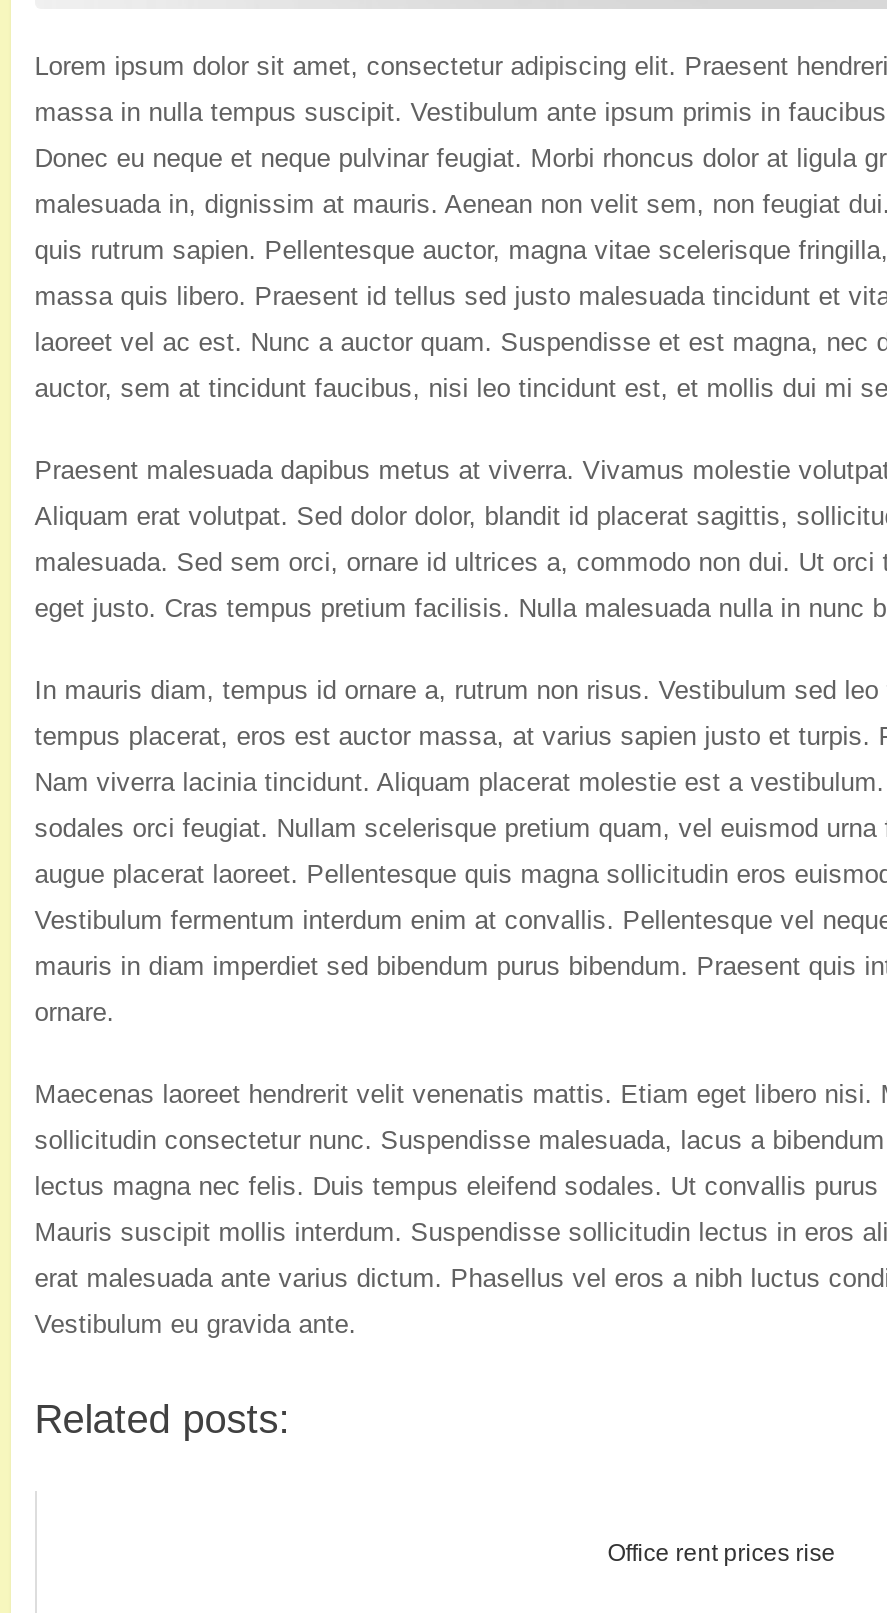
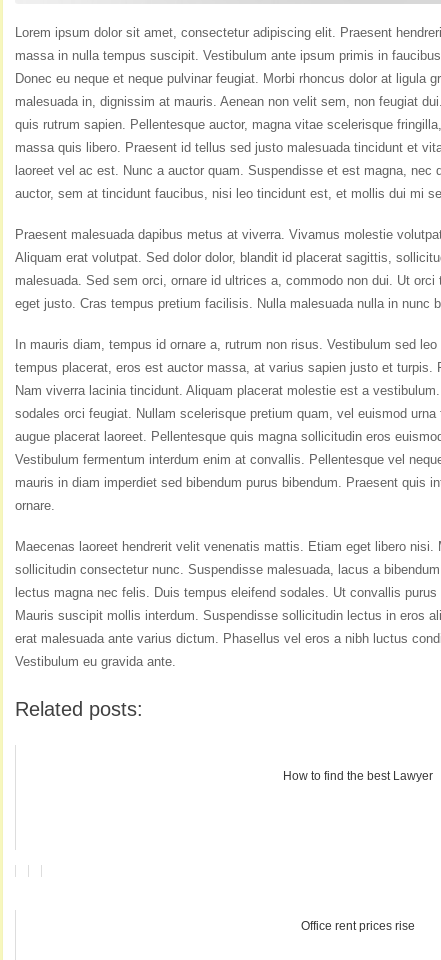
none -> [283,769,433,783] How to find the best Lawyer

